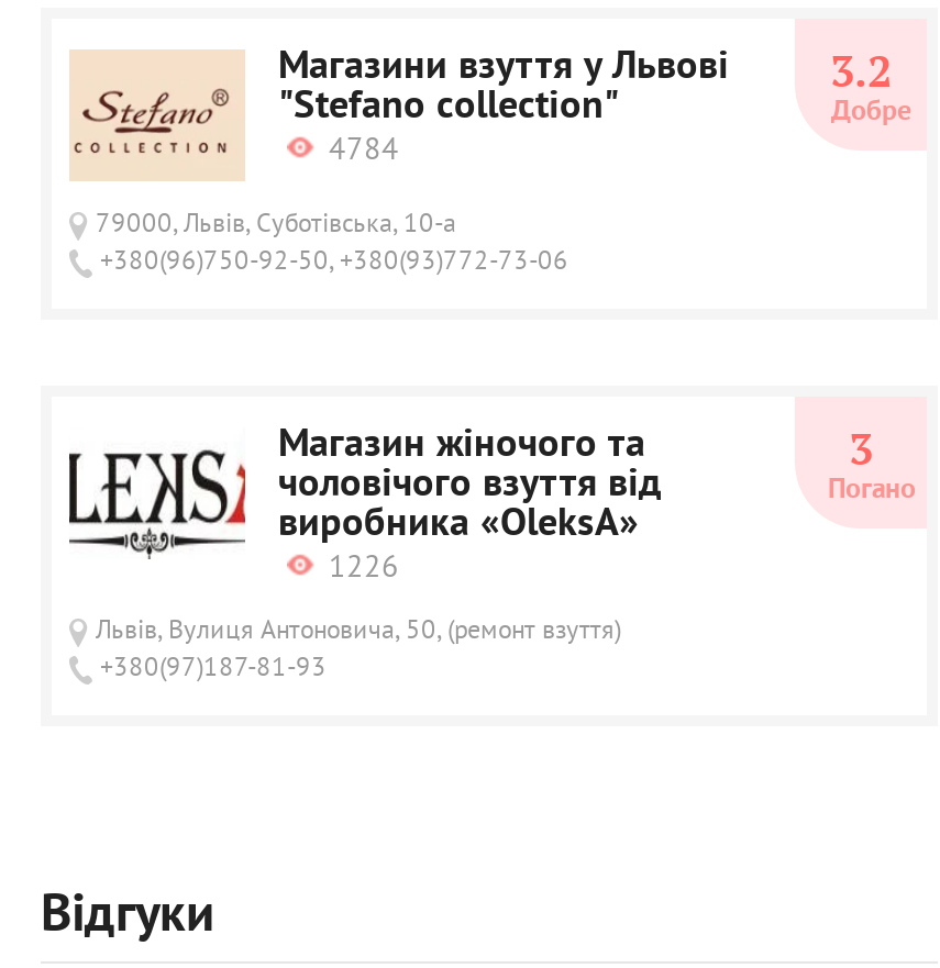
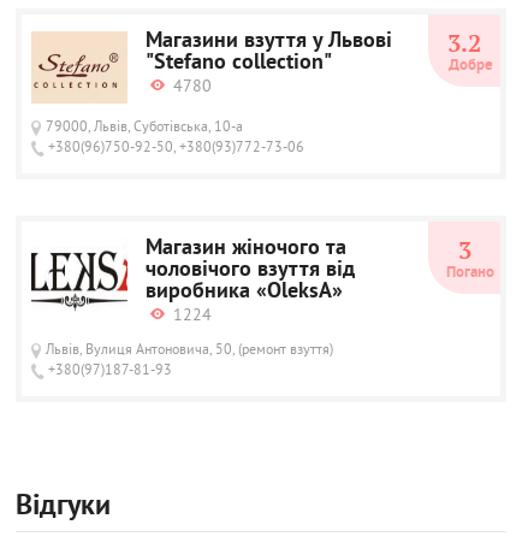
[329,129,399,168] 4784 -> [173,75,212,96] 4780
[329,546,399,586] 1226 -> [173,303,212,325] 1224

